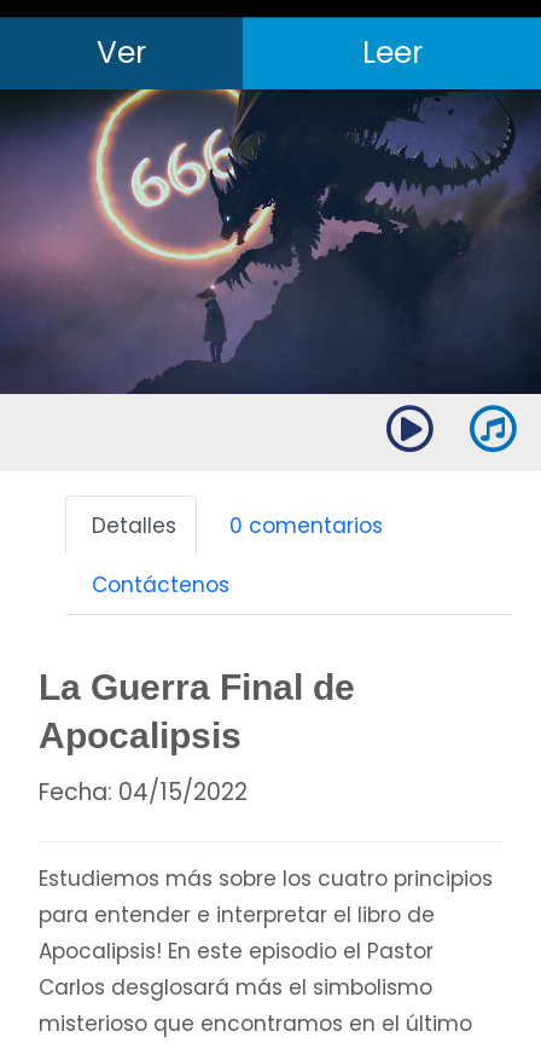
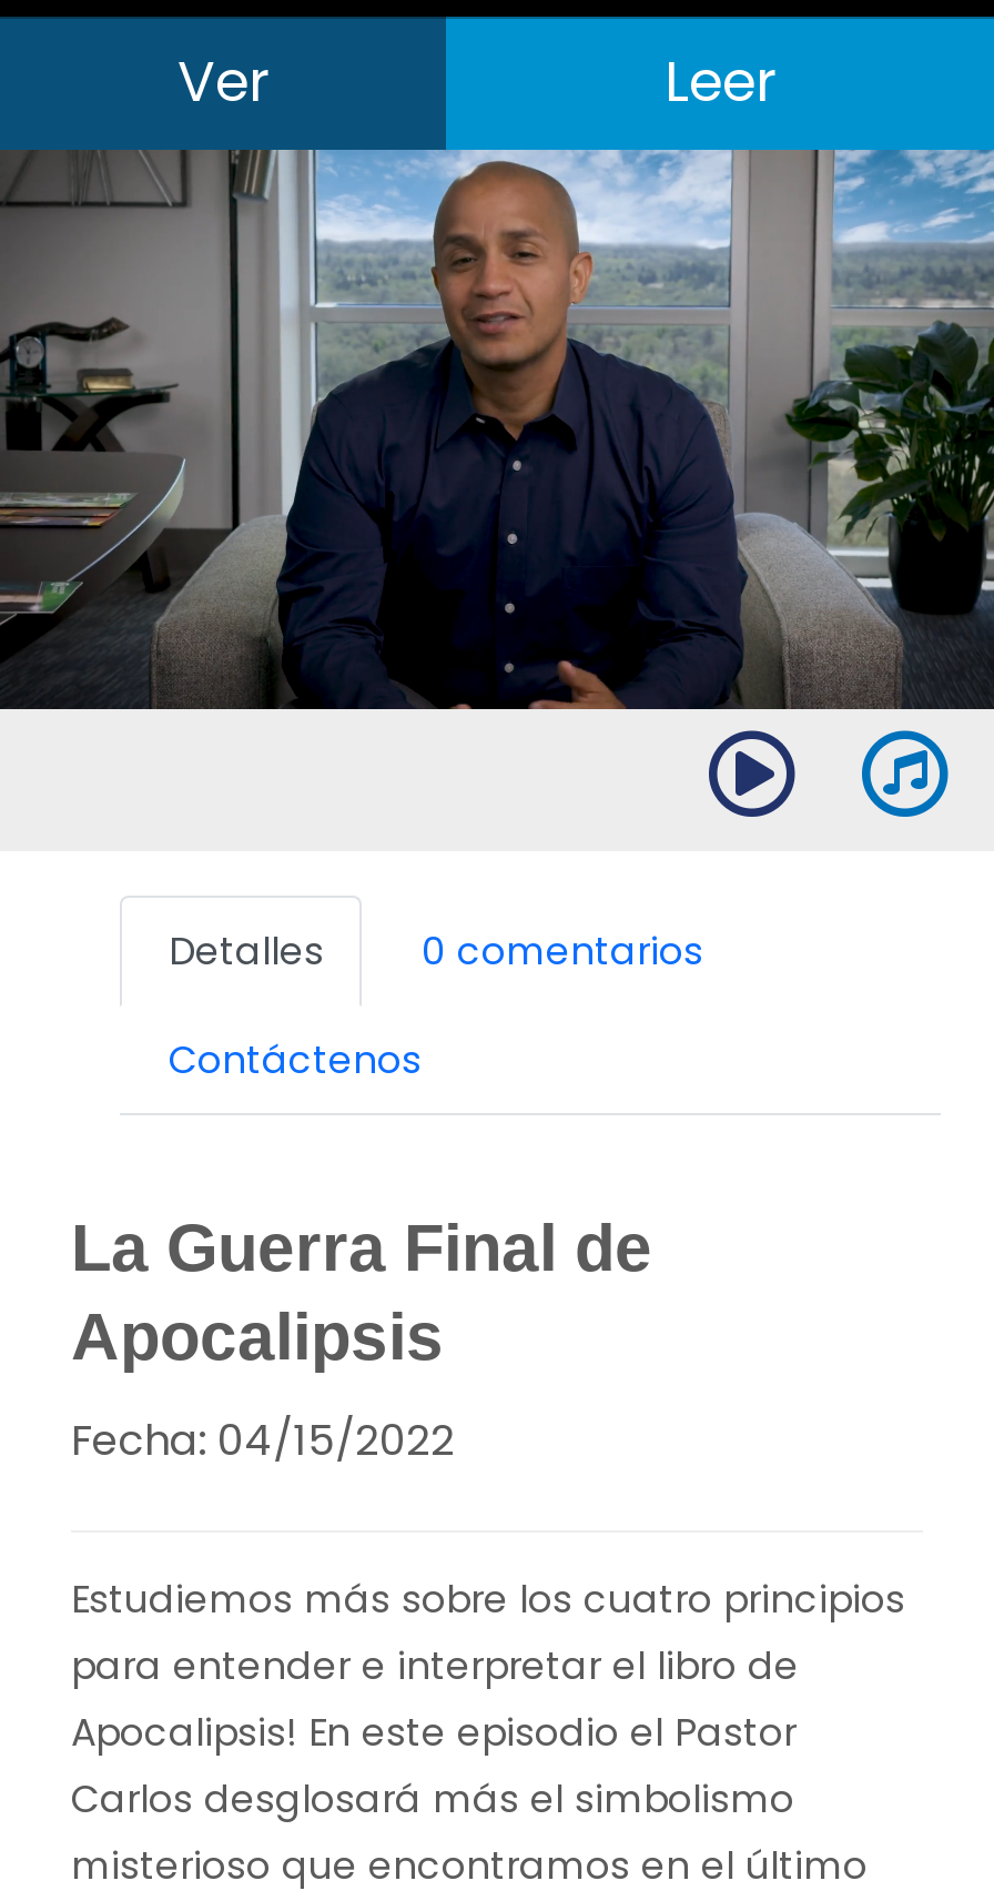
[4,88,537,395] [image] -> [7,148,987,711] [image]

